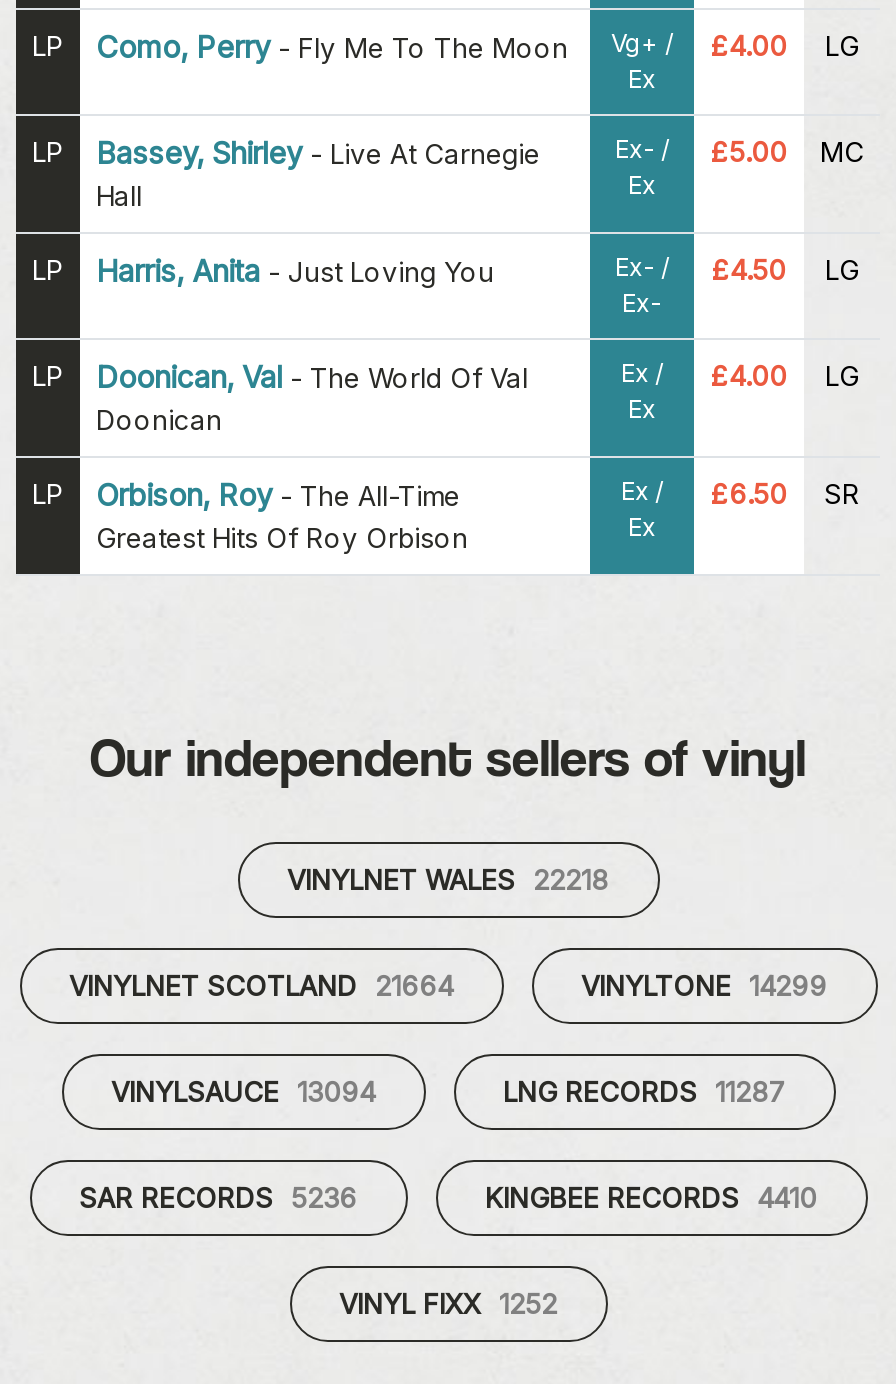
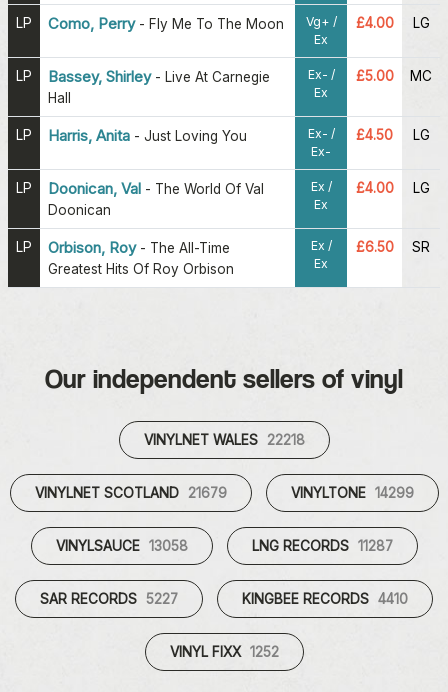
[69,971,453,1003] VINYLNET SCOTLAND 21664 -> [34,485,226,501] VINYLNET SCOTLAND 21679
[111,1077,375,1109] VINYLSAUCE 13094 -> [55,538,187,554] VINYLSAUCE 13058
[79,1183,357,1215] SAR RECORDS 5236 -> [40,591,178,607] SAR RECORDS 5227

